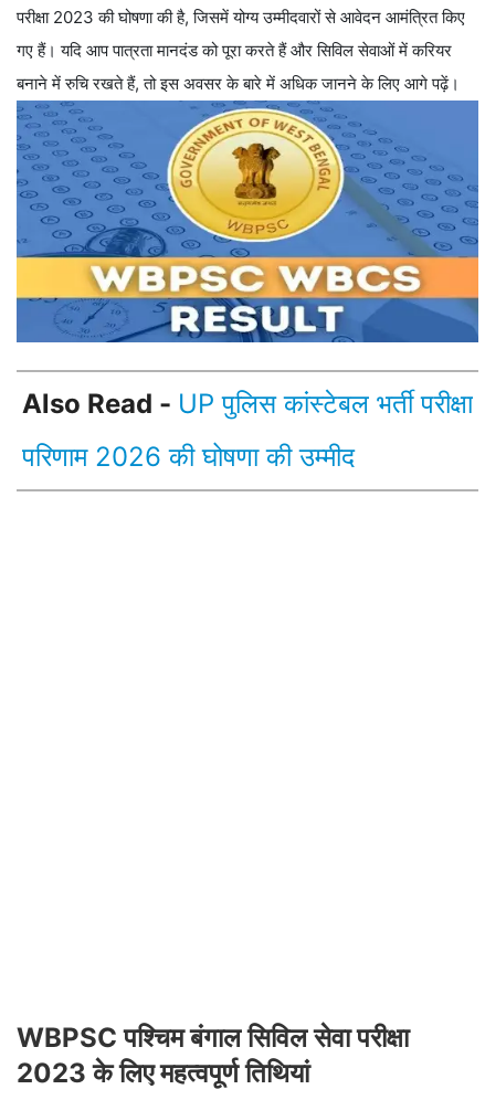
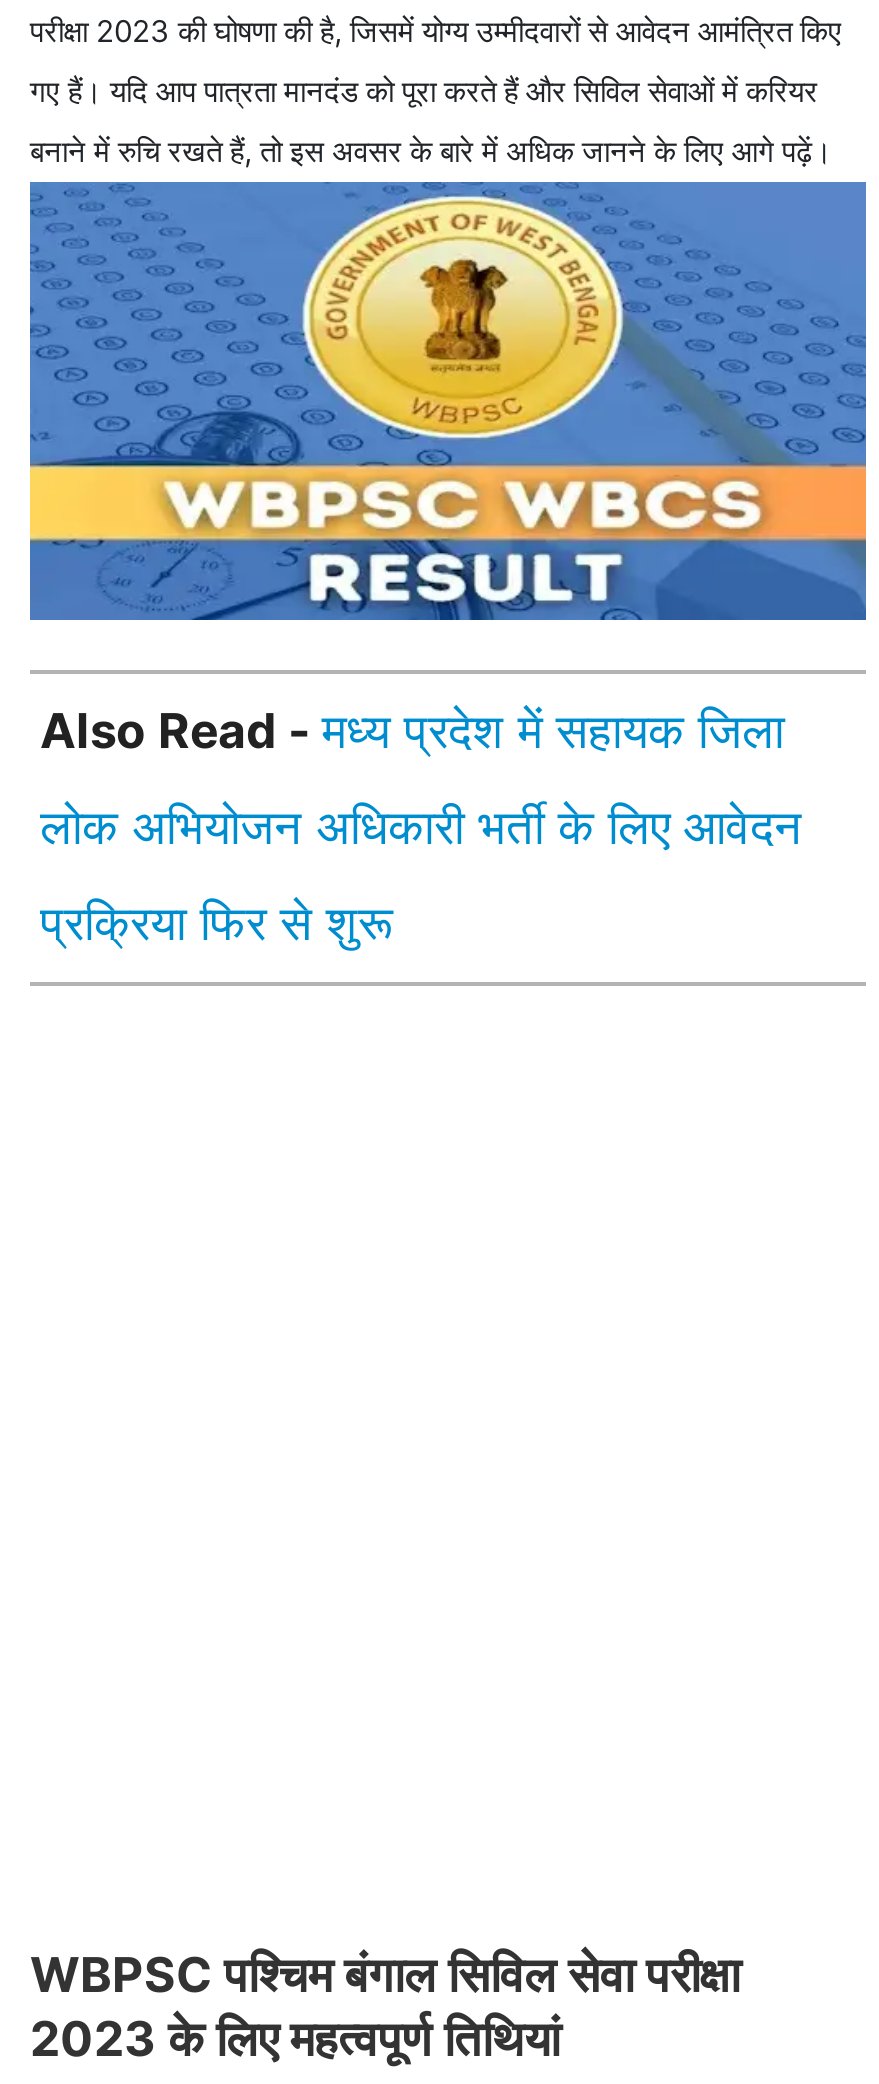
[22,388,473,473] Also Read - UP पुलिस कांस्टेबल भर्ती परीक्षा | परिणाम 2026 की घोषणा की उम्मीद -> [40,702,802,952] Also Read - मध्य प्रदेश में सहायक जिला | लोक अभियोजन अधिकारी भर्ती के लिए आवेदन | प्रक्रिया फिर से शुरू

